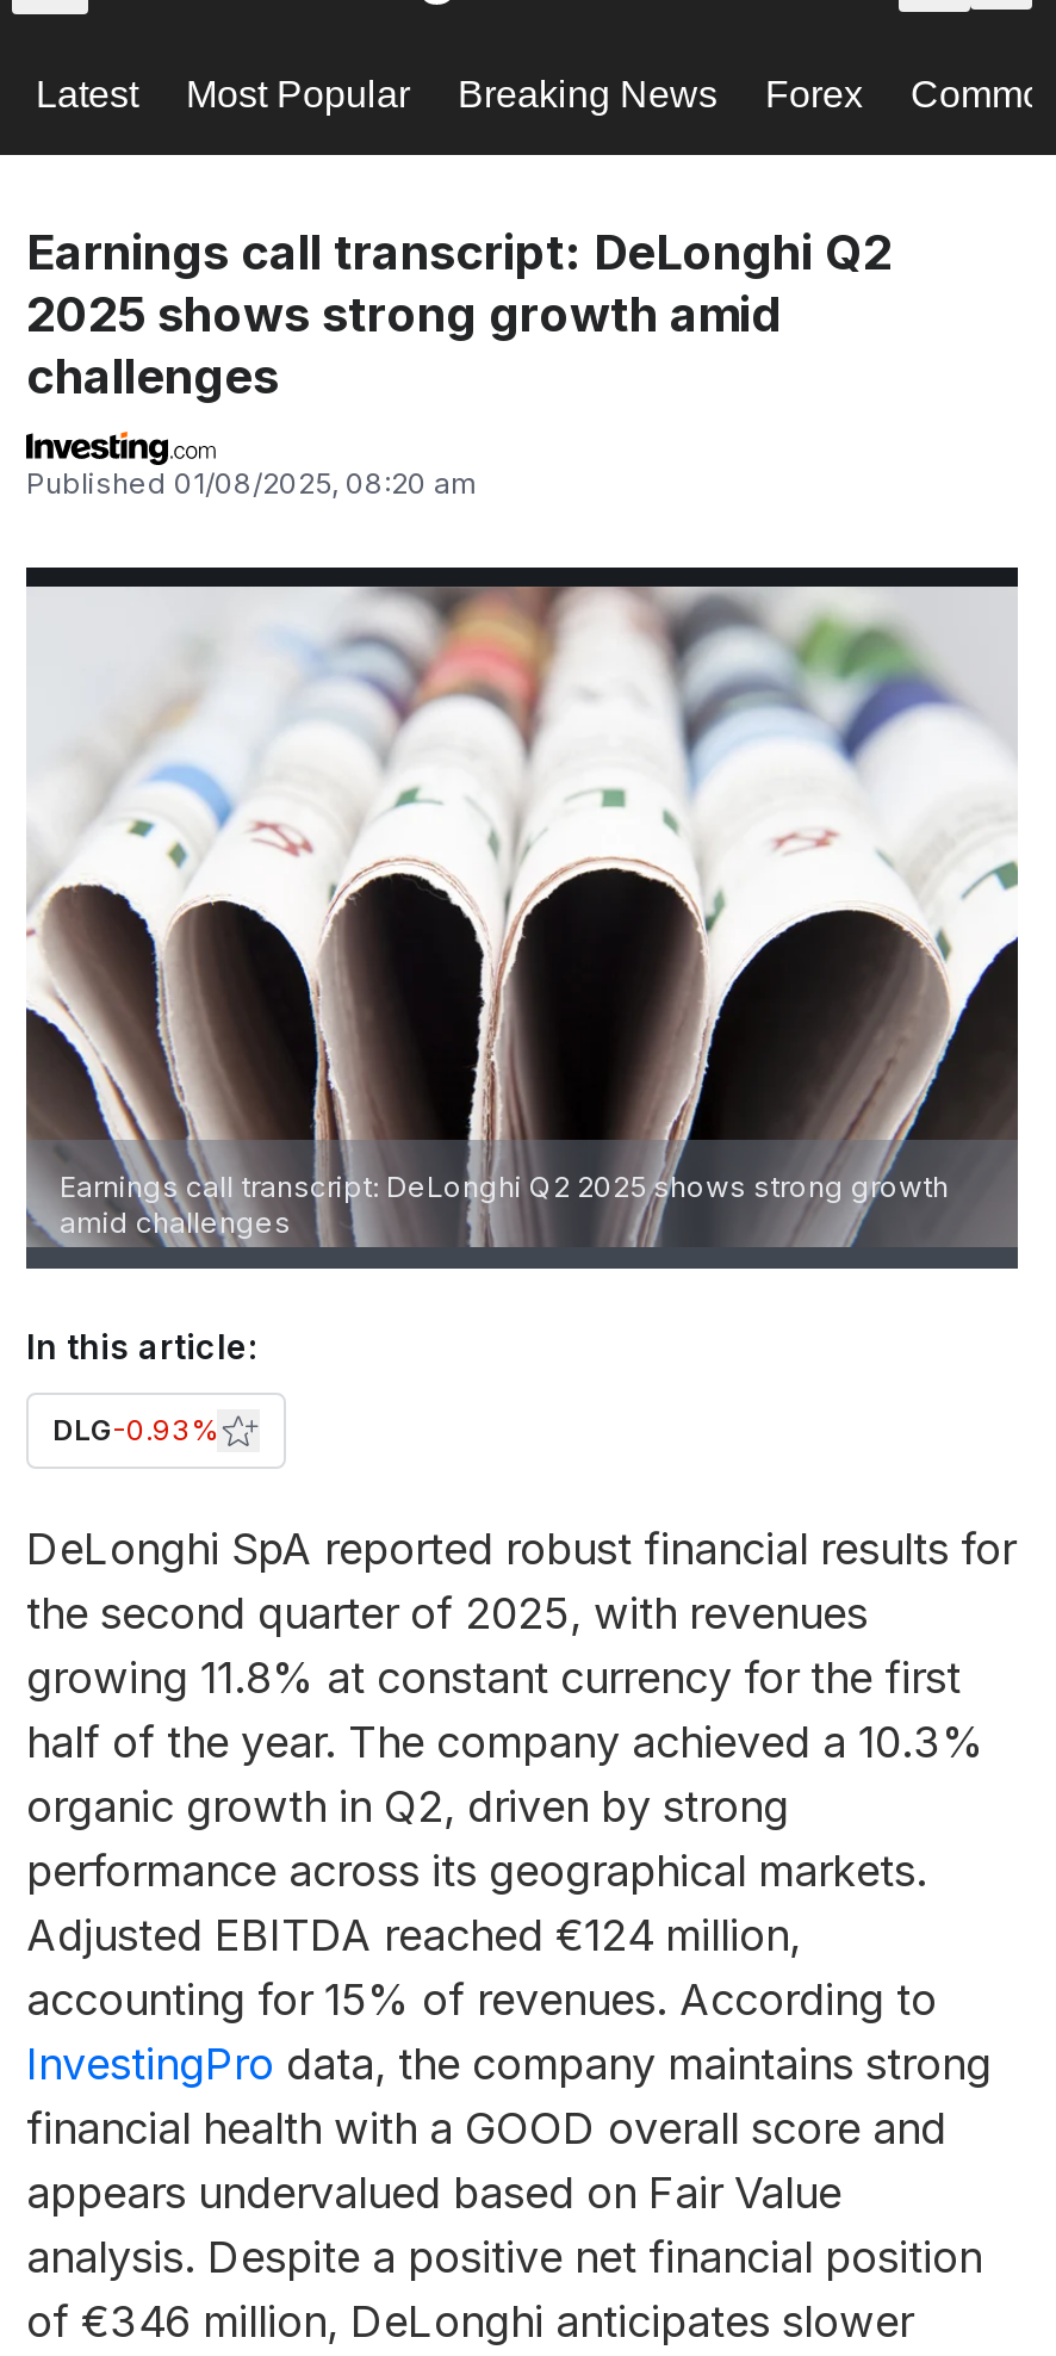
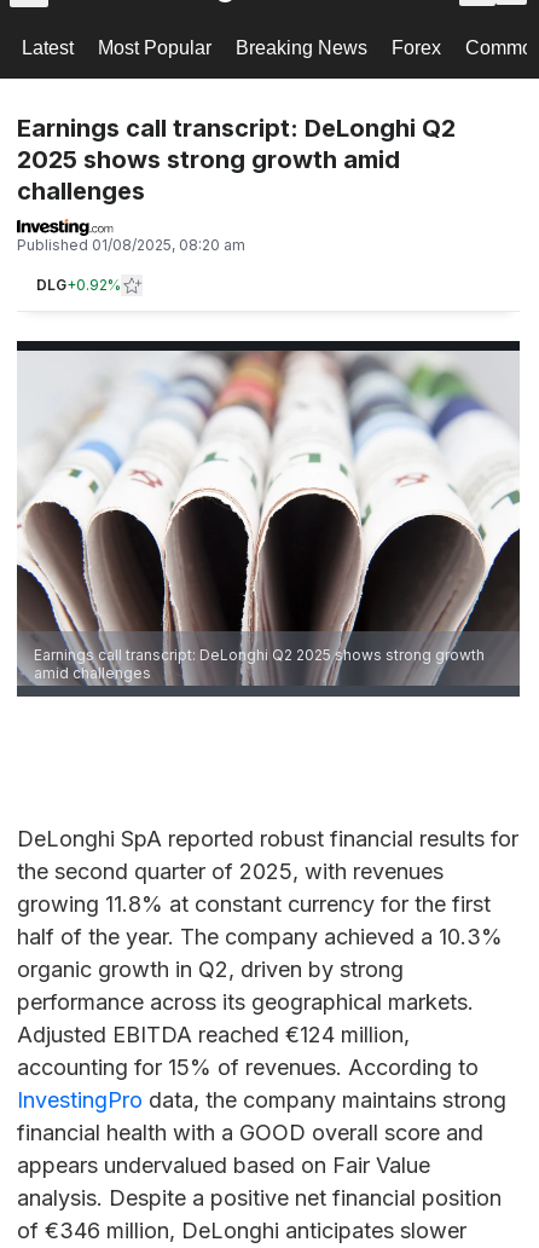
none -> [36,275,121,294] DLG+0.92%
[26,1325,257,1447] In this article: | DLG-0.93% -> none

